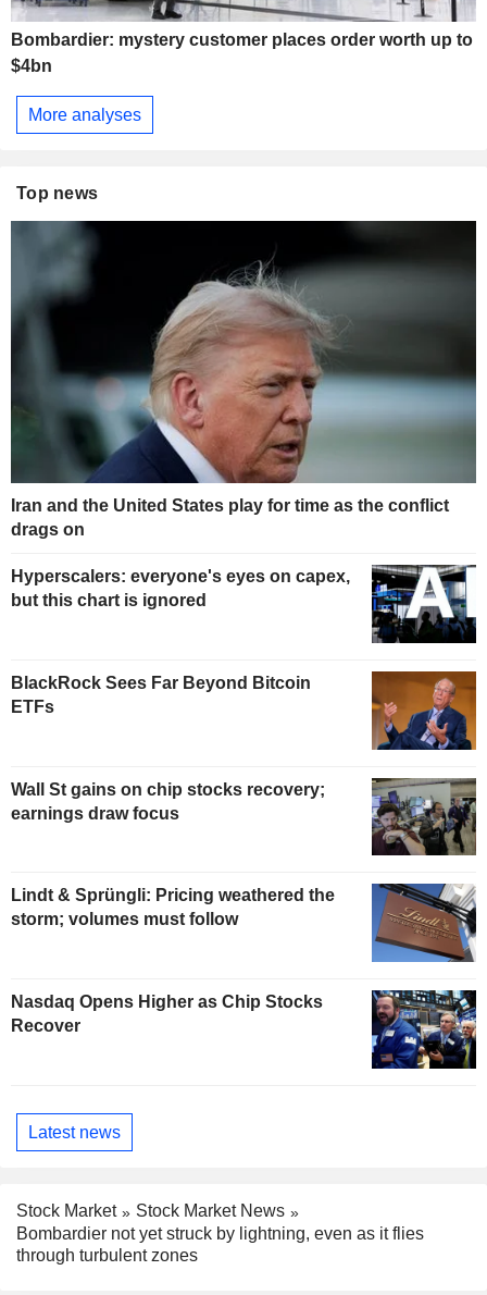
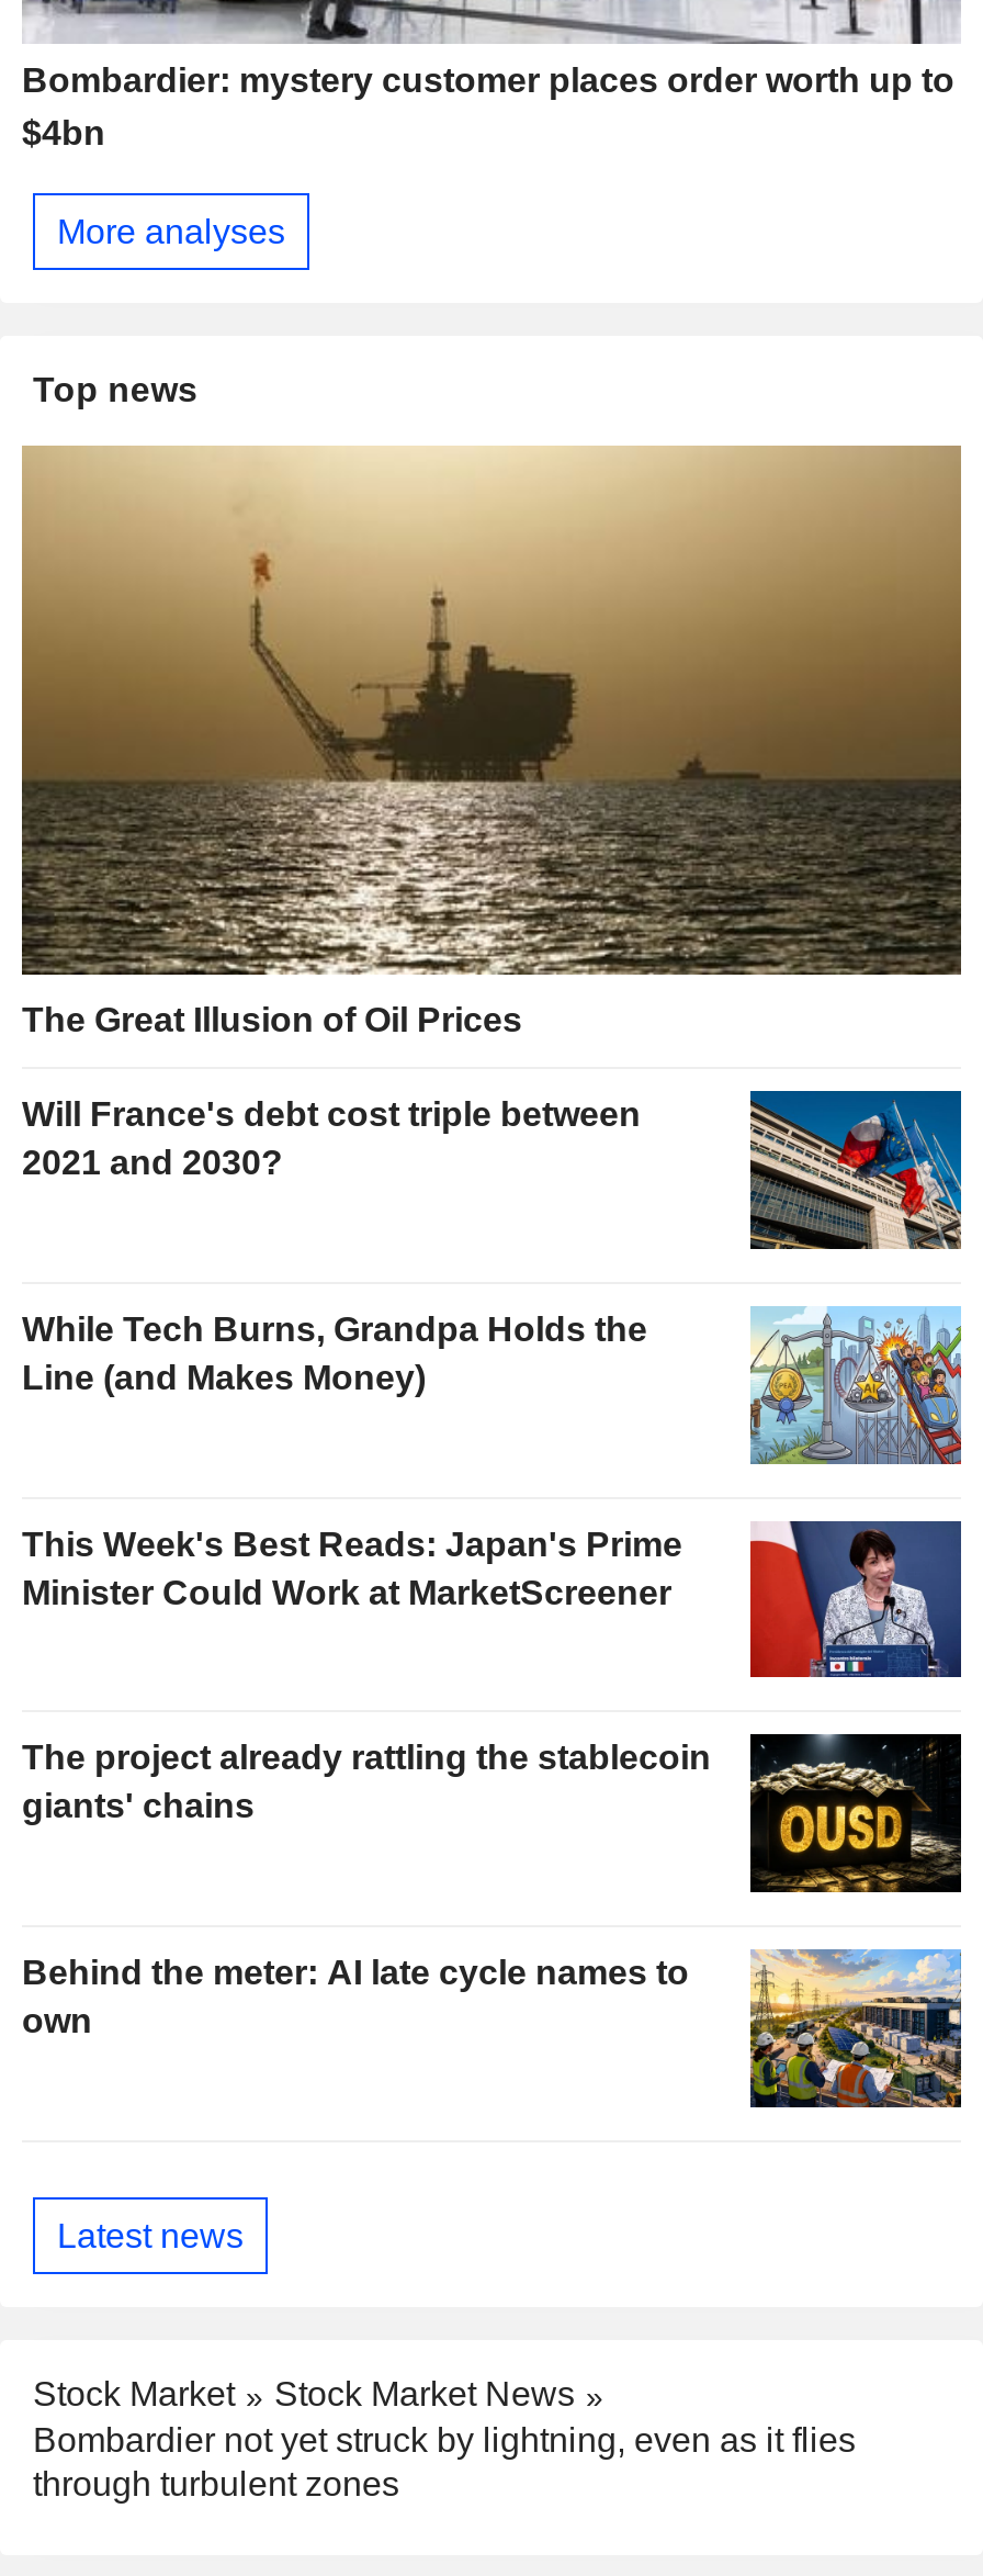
[10,220,477,539] [image] | Iran and the United States play for time as the conflict | drags on -> [20,443,963,1038] [image] | The Great Illusion of Oil Prices
[11,567,350,609] Hyperscalers: everyone's eyes on capex, | but this chart is ignored -> [22,1095,641,1181] Will France's debt cost triple between | 2021 and 2030?
[372,564,477,644] [image] -> [748,1089,963,1251] [image]
[11,673,311,716] BlackRock Sees Far Beyond Bitcoin | ETFs -> [22,1310,647,1395] While Tech Burns, Grandpa Holds the | Line (and Makes Money)
[371,670,477,751] [image] -> [748,1306,963,1466] [image]
[11,780,325,822] Wall St gains on chip stocks recovery; | earnings draw focus -> [22,1525,682,1610] This Week's Best Reads: Japan's Prime | Minister Could Work at MarketScreener
[371,777,476,856] [image] -> [748,1521,961,1679] [image]
[11,883,477,963] [image] | Lindt & Sprüngli: Pricing weathered the | storm; volumes must follow -> [22,1732,963,1894] [image] | The project already rattling the stablecoin | giants' chains
[11,993,323,1035] Nasdaq Opens Higher as Chip Stocks | Recover -> [22,1954,689,2040] Behind the meter: AI late cycle names to | own
[371,989,477,1070] [image] -> [748,1947,963,2110] [image]

